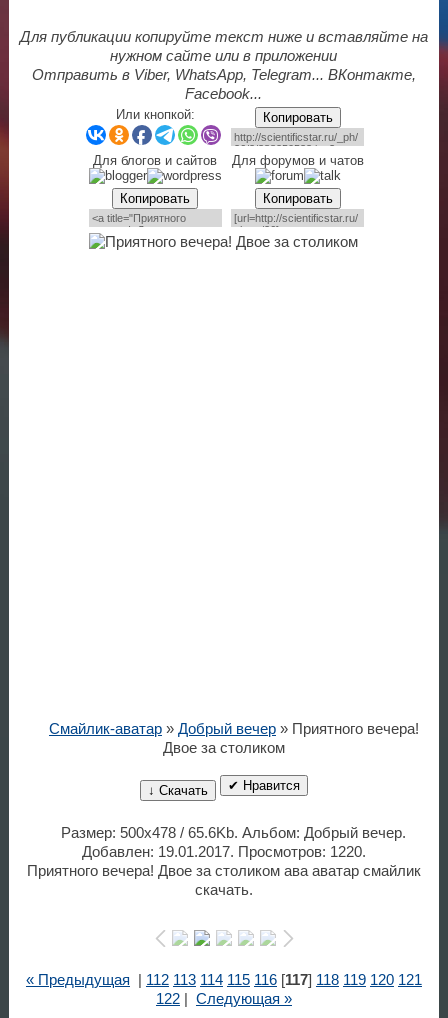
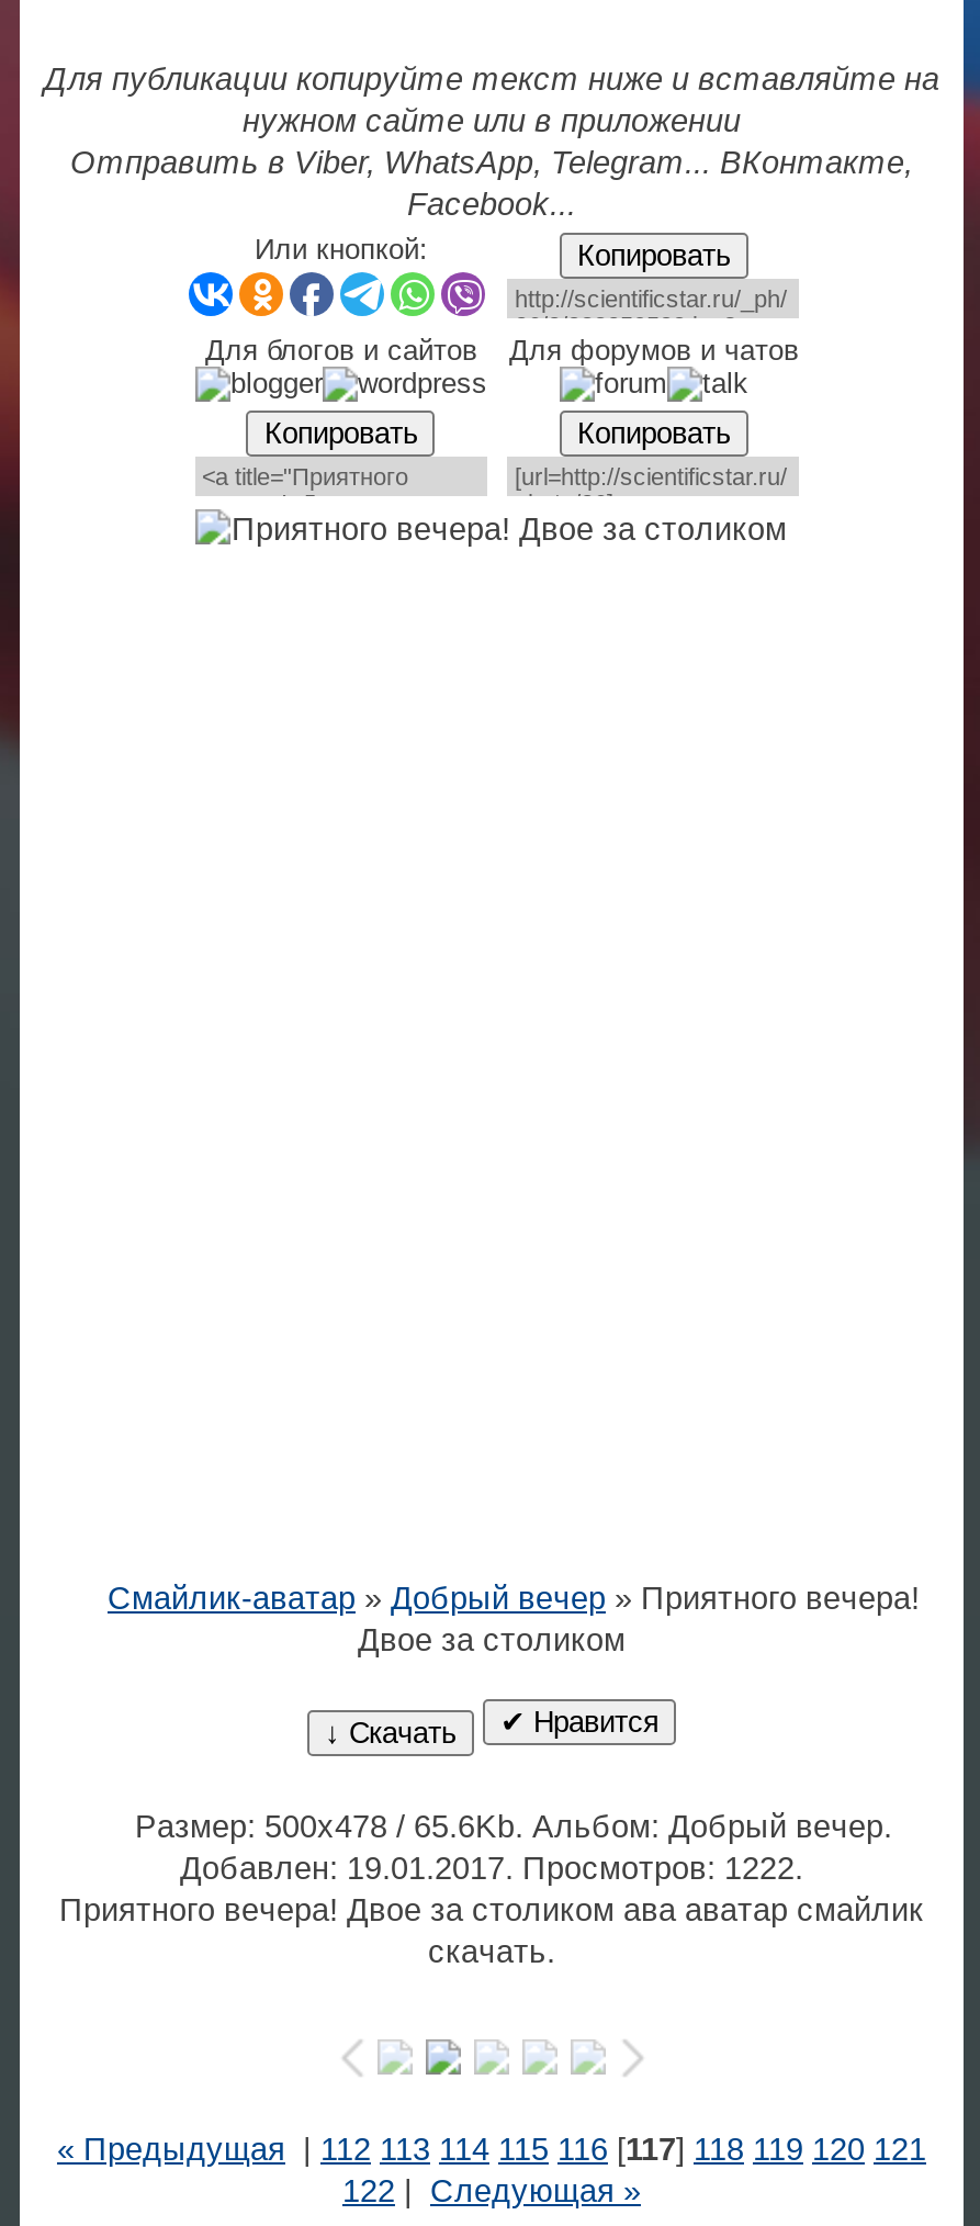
[82,844,366,860] Добавлен: 19.01.2017. Просмотров: 1220. -> [180,1851,803,1886] Добавлен: 19.01.2017. Просмотров: 1222.

